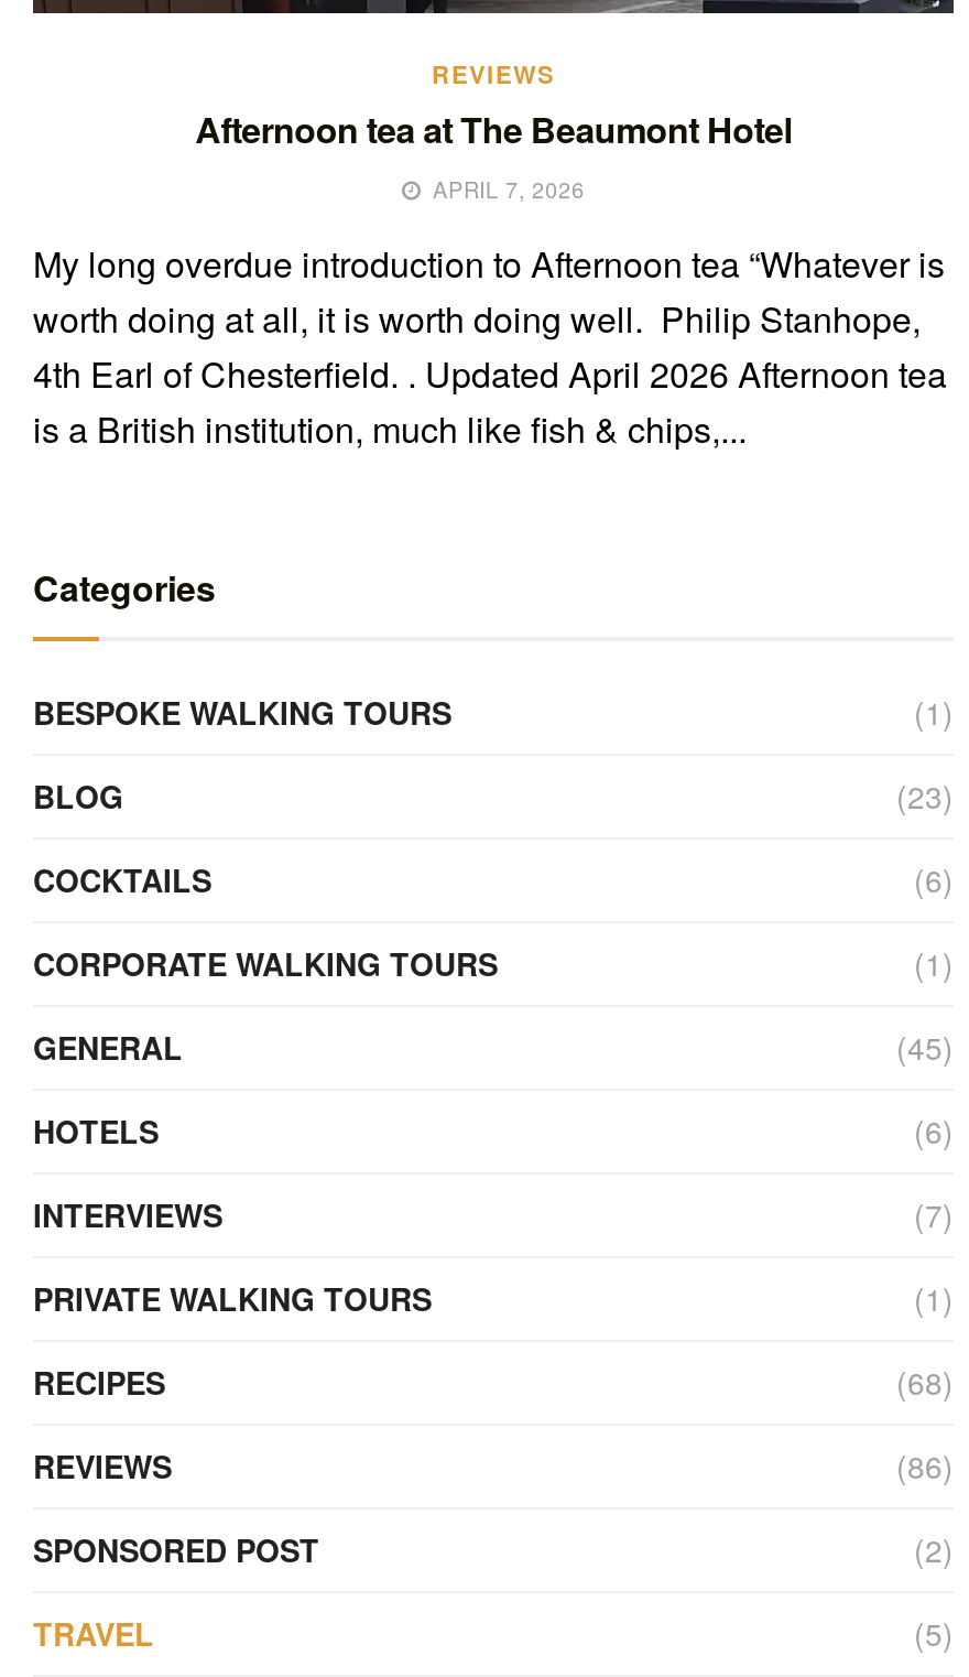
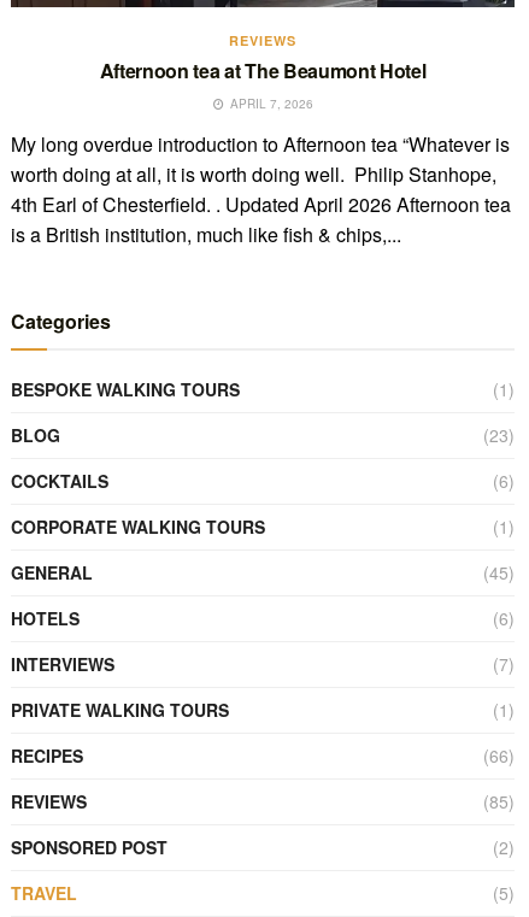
[896,1360,954,1404] (68) -> [483,744,515,768] (66)
[896,1444,954,1488] (86) -> [483,790,515,814] (85)

